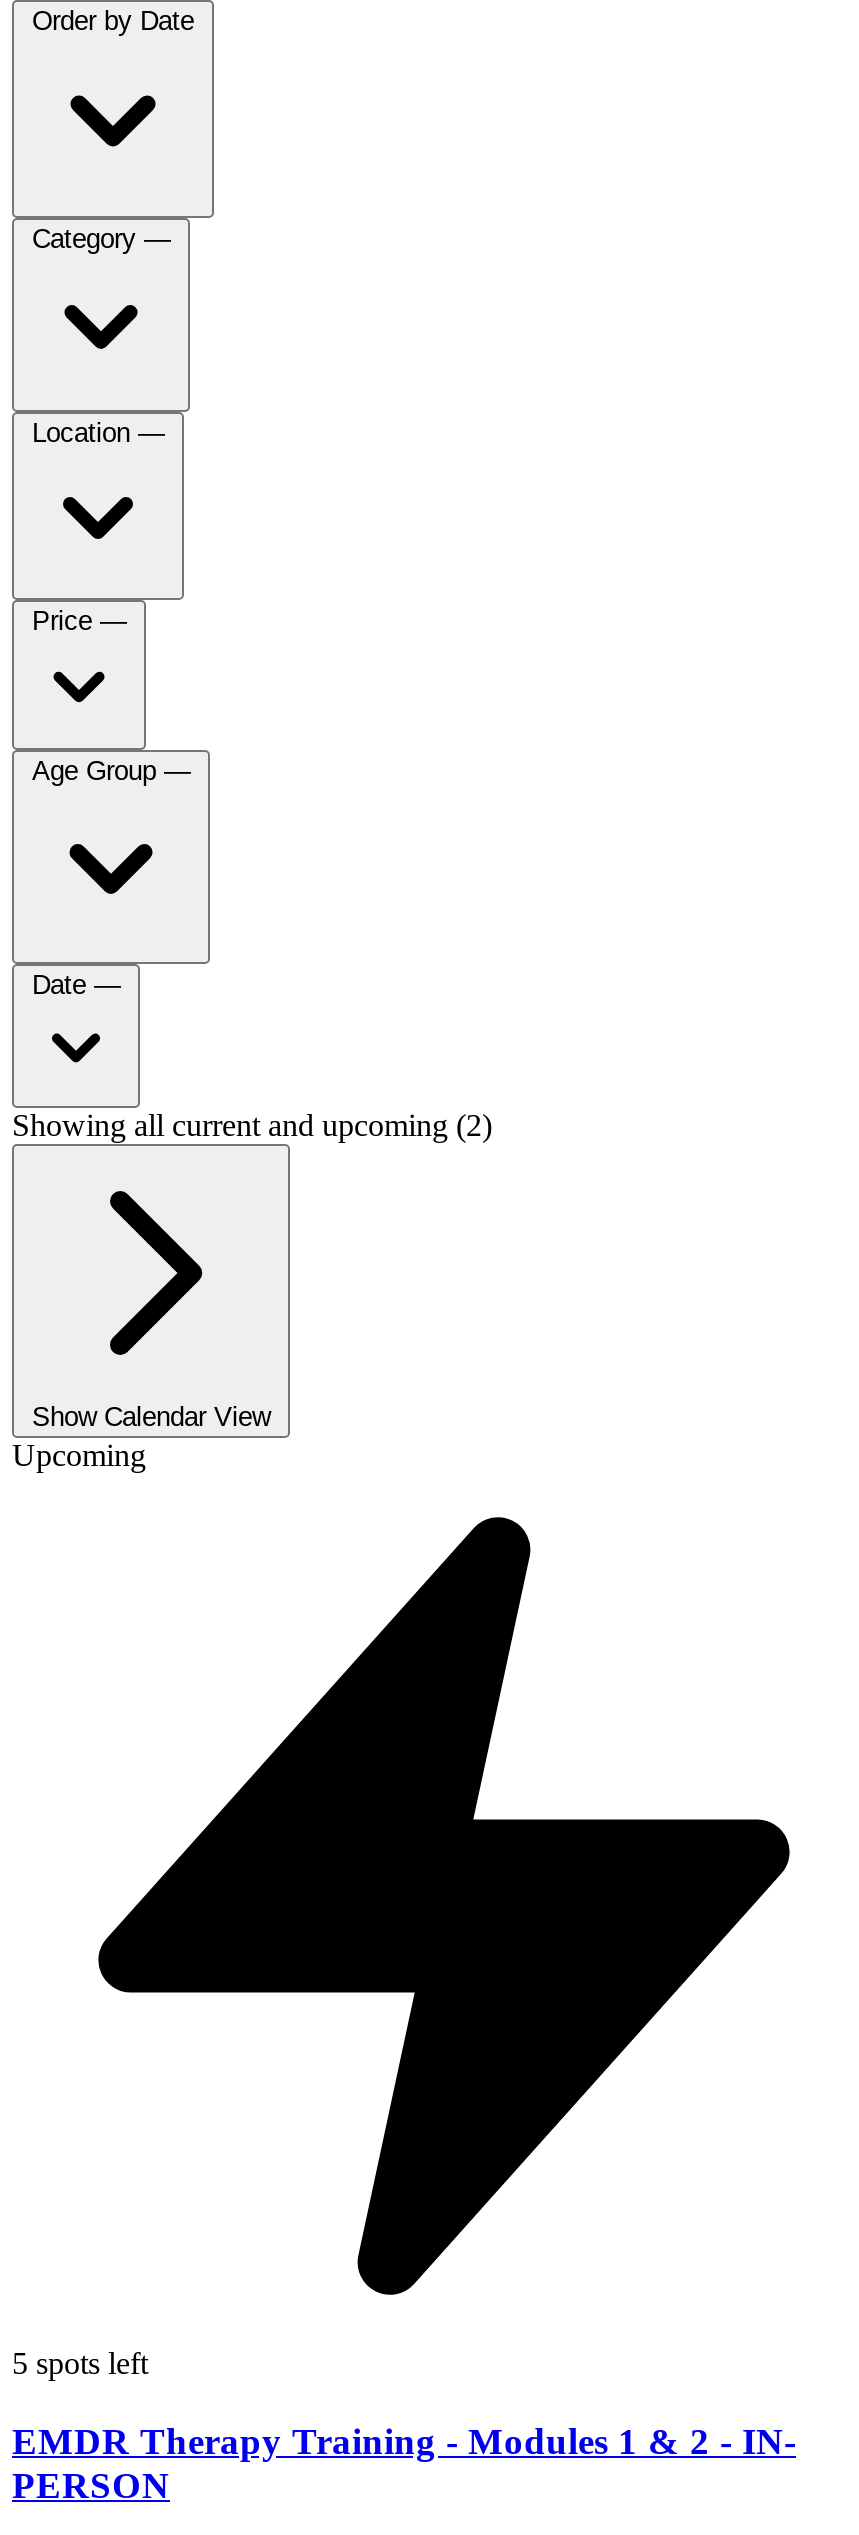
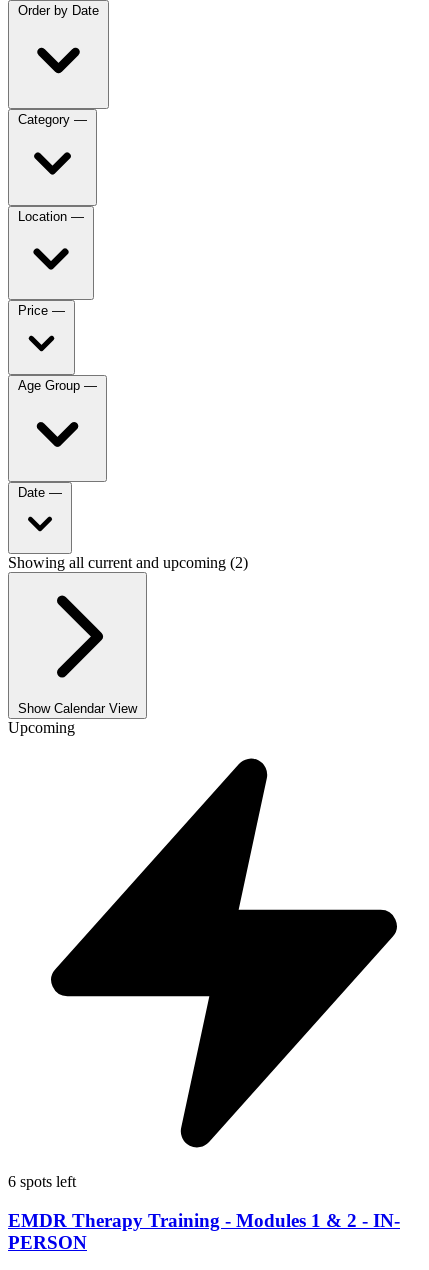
[12,2346,148,2380] 5 spots left -> [8,1173,76,1190] 6 spots left

